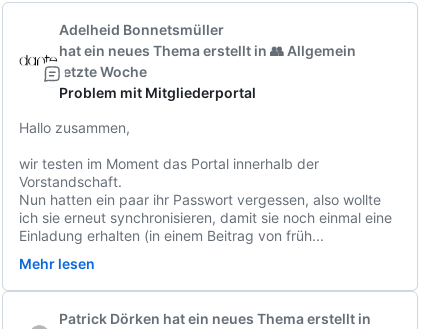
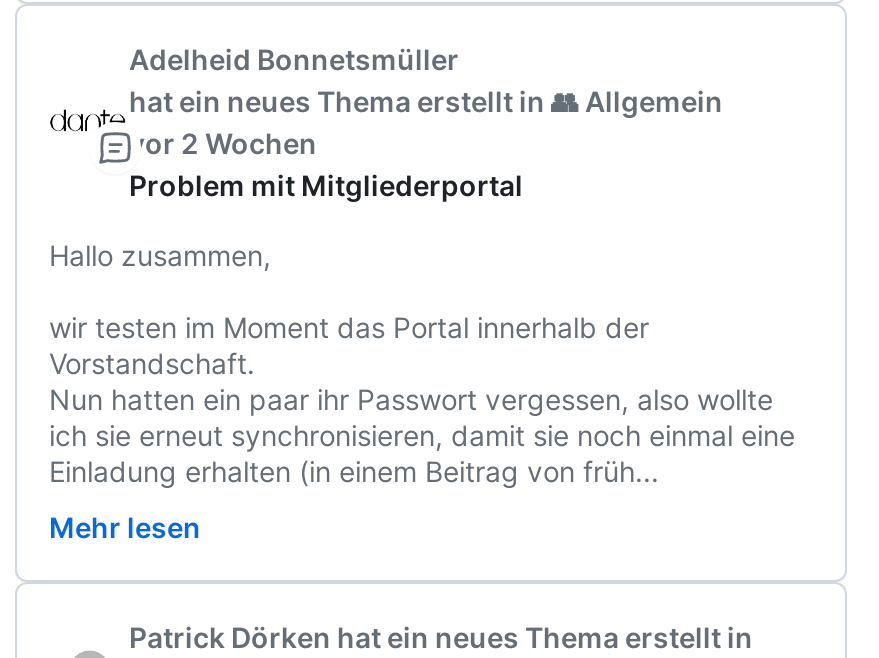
[59,63,147,80] letzte Woche -> [129,126,317,160] vor 2 Wochen

